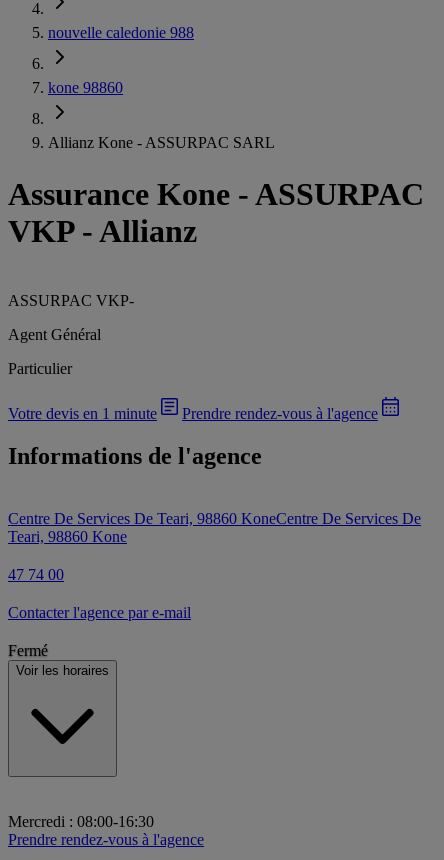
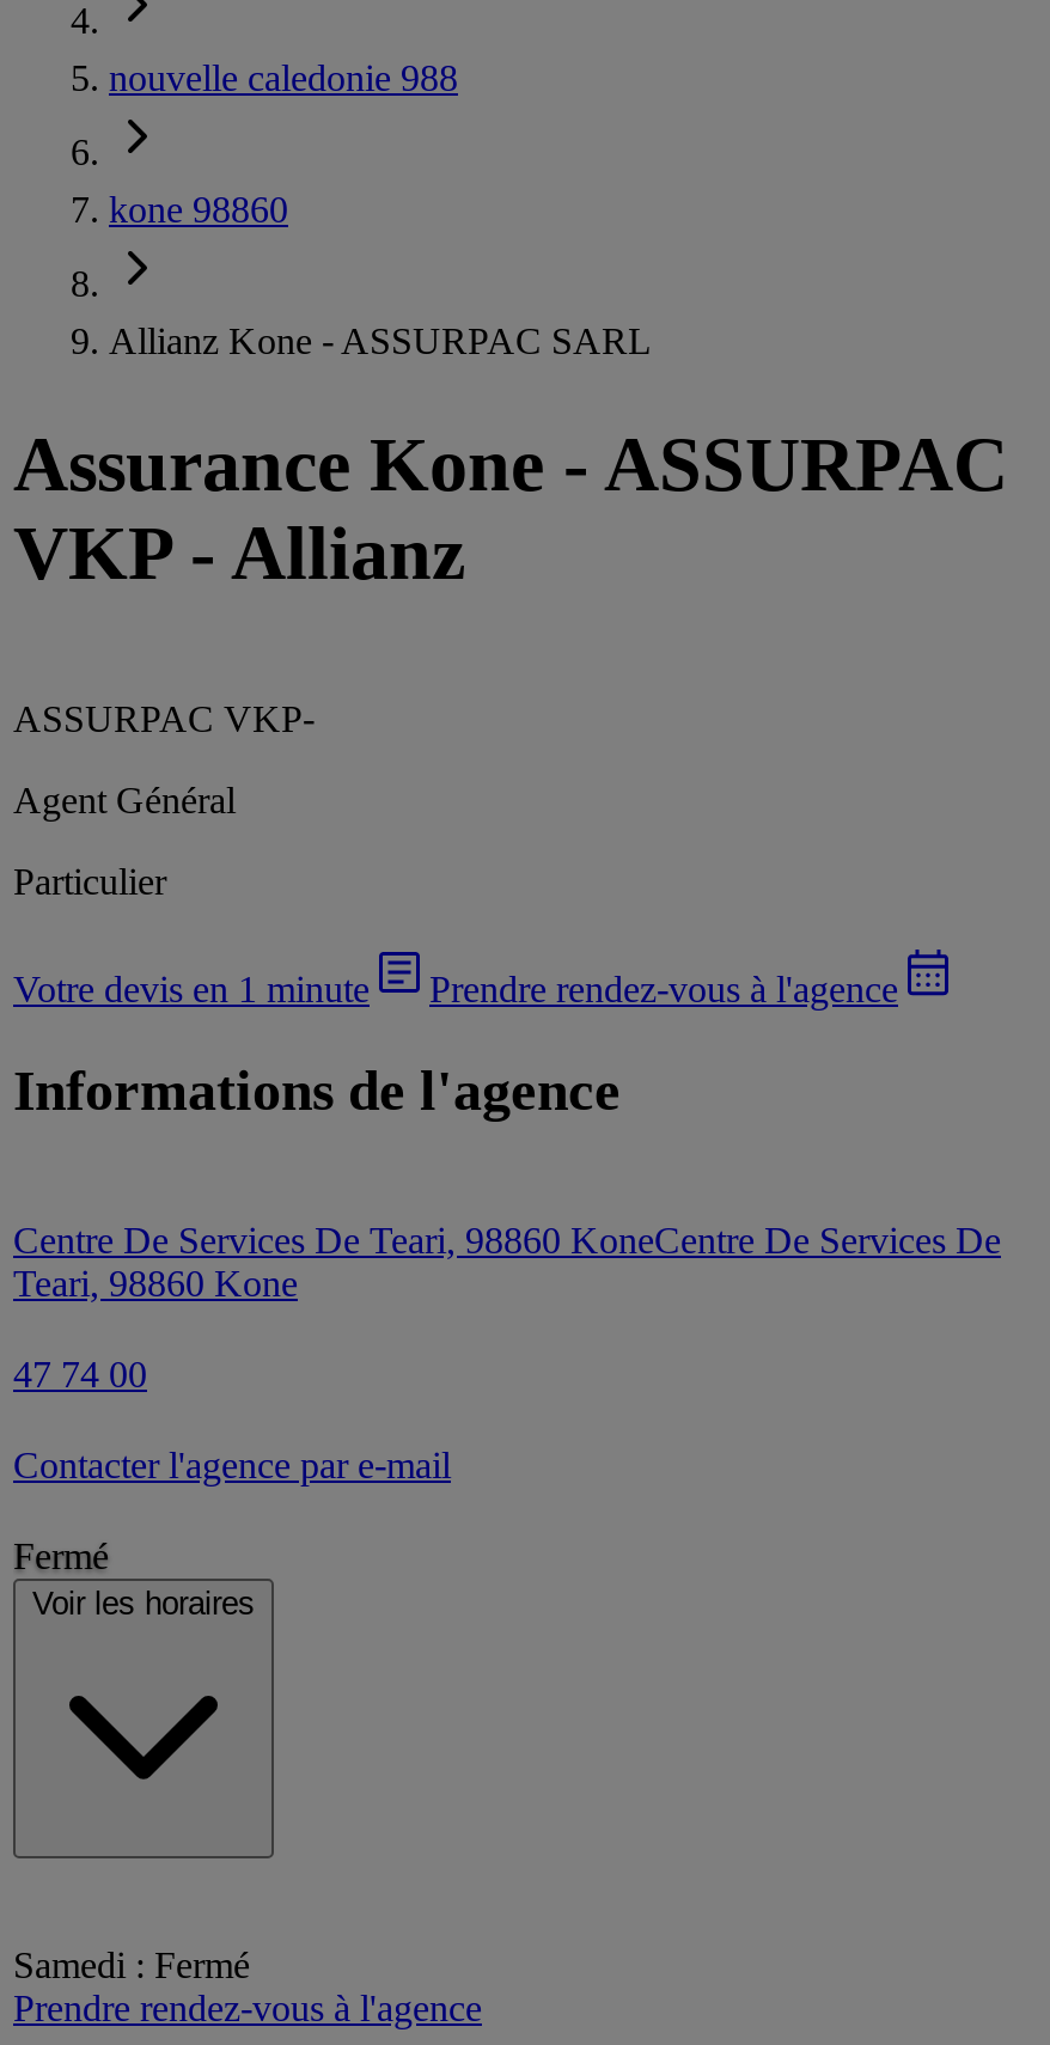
[8,813,154,830] Mercredi: 08:00-16:30 -> [13,1944,250,1984] Samedi: Fermé

